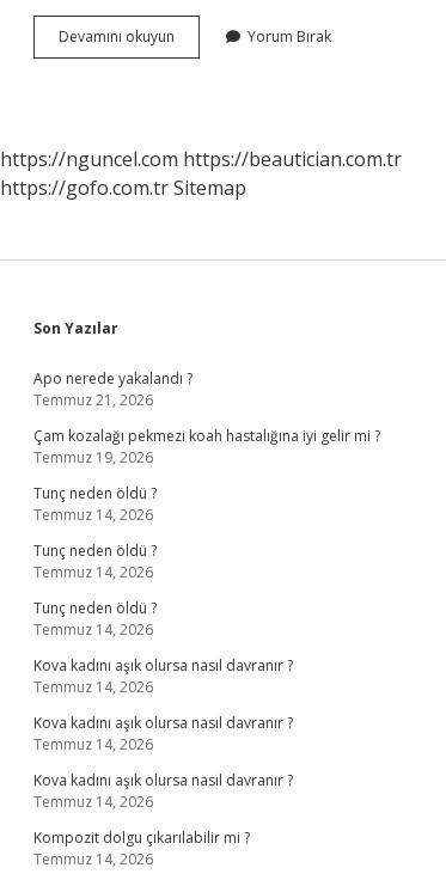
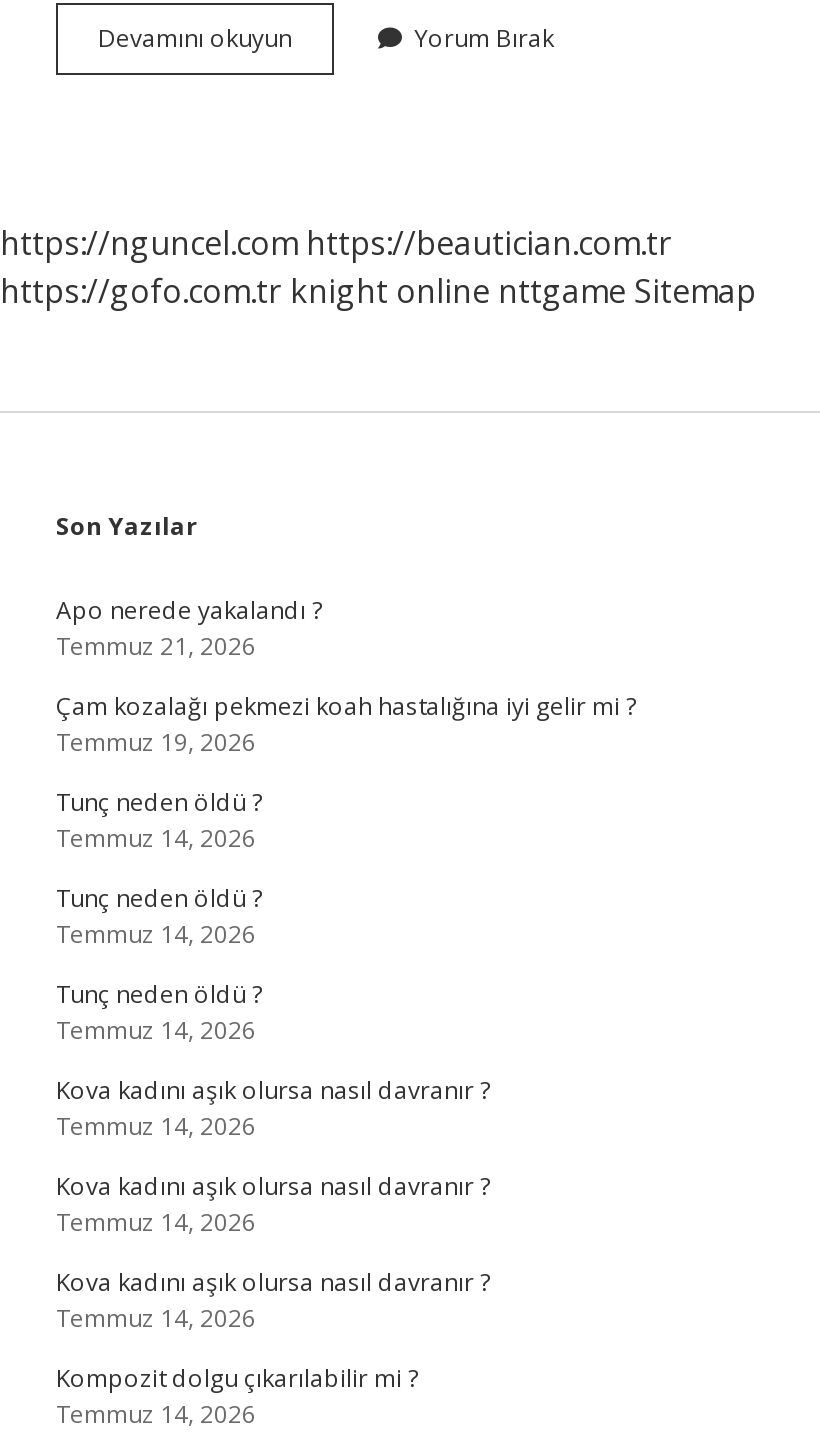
[0,175,246,201] https://gofo.com.tr Sitemap -> [0,269,756,313] https://gofo.com.tr knight online nttgame Sitemap

